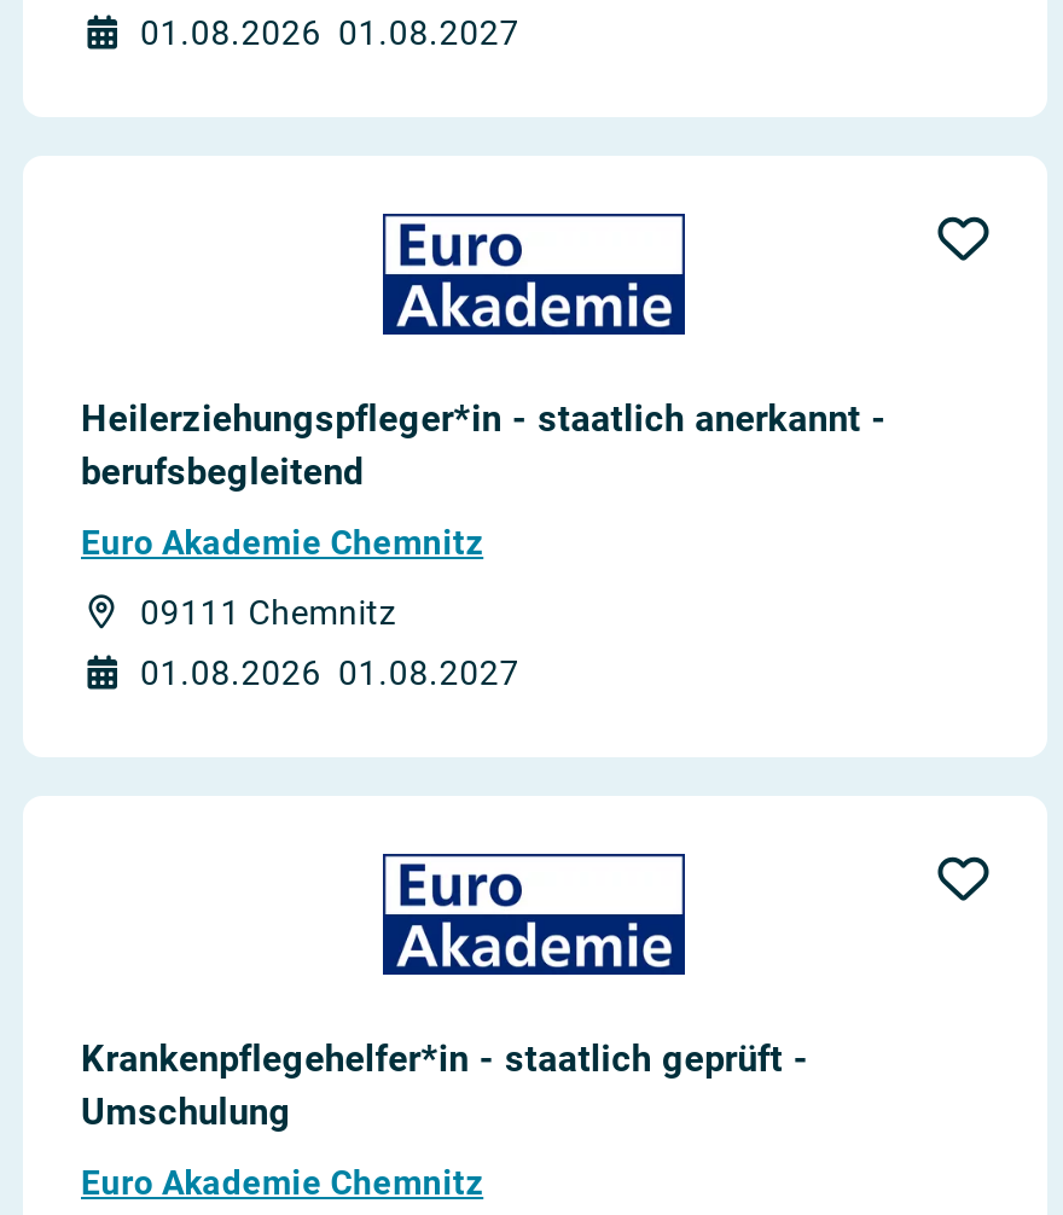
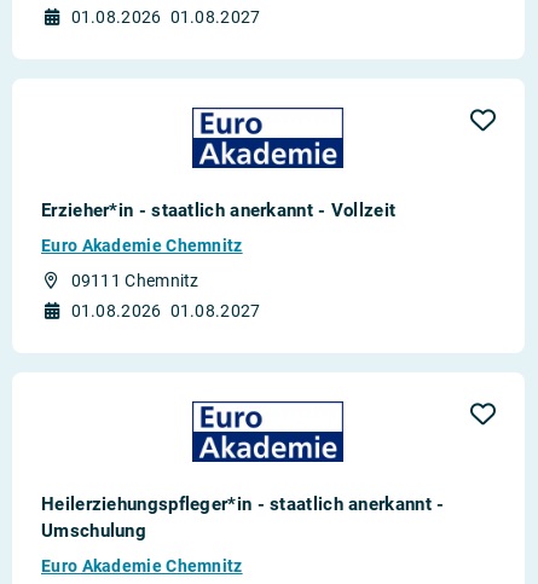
moved [81,397,886,441] -> [41,493,444,515]: Heilerziehungspfleger*in - staatlich anerkannt -
[81,450,363,494] berufsbegleitend -> [41,199,396,221] Erzieher*in - staatlich anerkannt - Vollzeit
[81,1037,809,1081] Krankenpflegehelfer*in - staatlich geprüft - -> none

